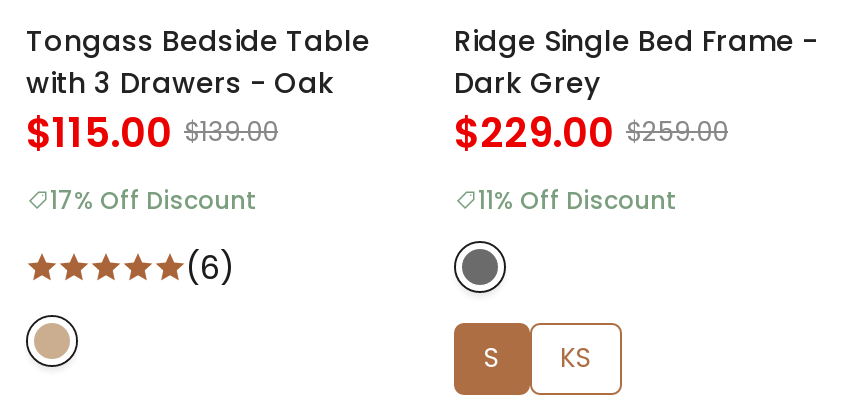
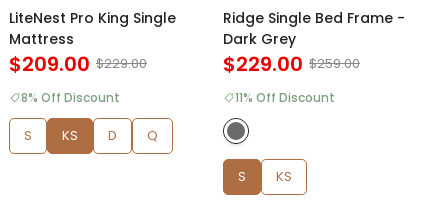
[26,22,370,218] Tongass Bedside Table | with 3 Drawers - Oak | $139.00 | $115.00 | 17% Off Discount -> [9,8,176,106] LiteNest Pro King Single | Mattress | $229.00 | $209.00 | 8% Off Discount
[186,246,236,292] (6) -> [24,126,158,145] S | KS | D | Q

